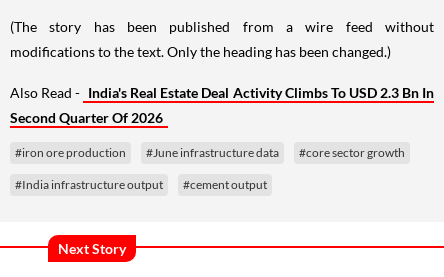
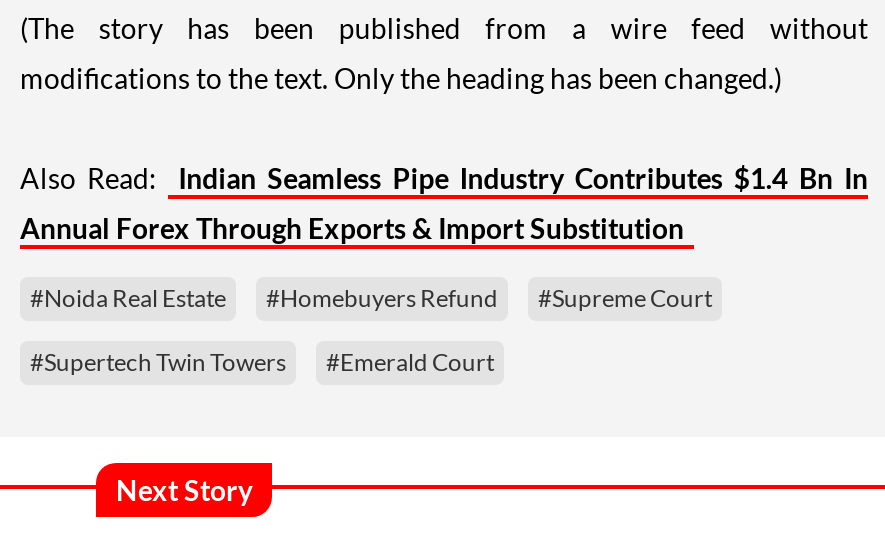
[10,84,434,101] Also Read - India's Real Estate Deal Activity Climbs To USD 2.3 Bn In -> [20,162,868,196] Also Read: Indian Seamless Pipe Industry Contributes $1.4 Bn In
[10,109,163,126] Second Quarter Of 2026 -> [20,212,684,246] Annual Forex Through Exports & Import Substitution
[15,145,405,160] #iron ore production | #June infrastructure data | #core sector growth -> [30,284,712,314] #Noida Real Estate | #Homebuyers Refund | #Supreme Court
[15,177,267,192] #India infrastructure output | #cement output -> [30,348,494,378] #Supertech Twin Towers | #Emerald Court

